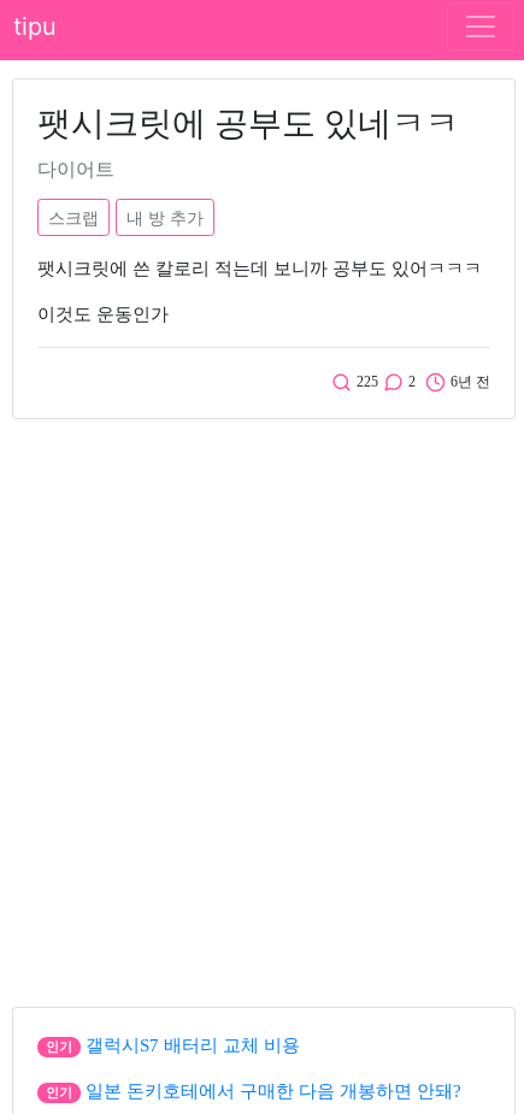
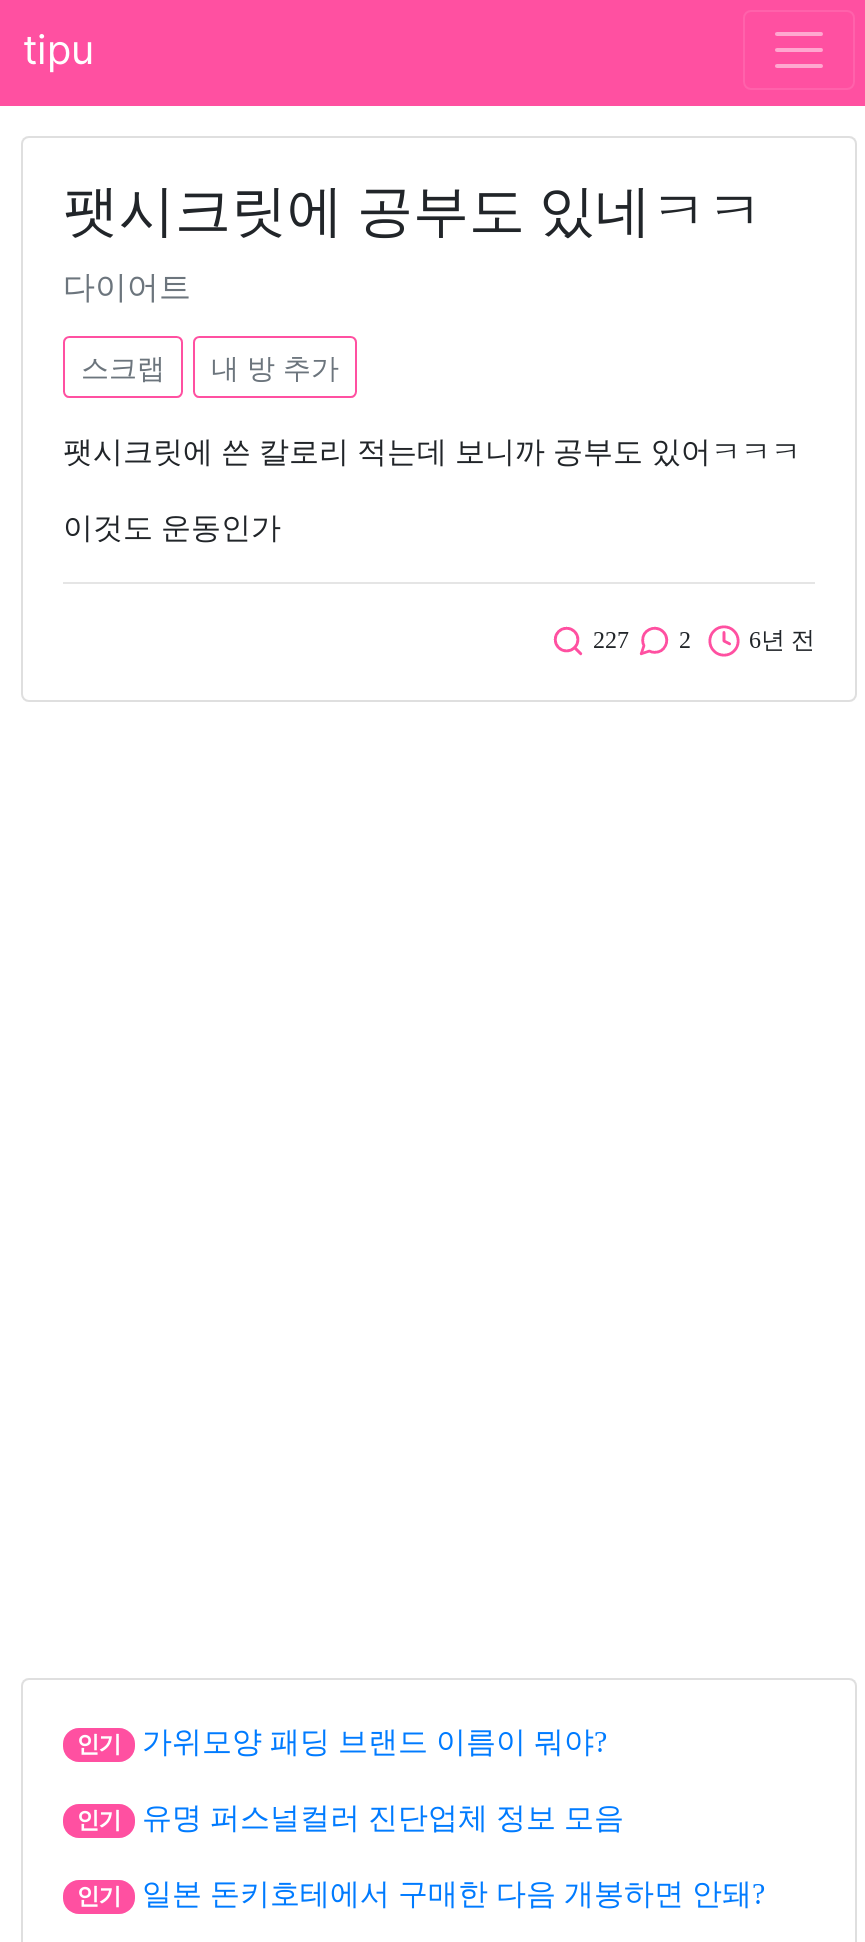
[357,373,416,390] 225 2 -> [593,626,691,654] 227 2
[85,1036,299,1055] 갤럭시S7 배터리 교체 비용 -> [77,1726,624,1834] 가위모양 패딩 브랜드 이름이 뭐야? | 인기 | 유명 퍼스널컬러 진단업체 정보 모음

